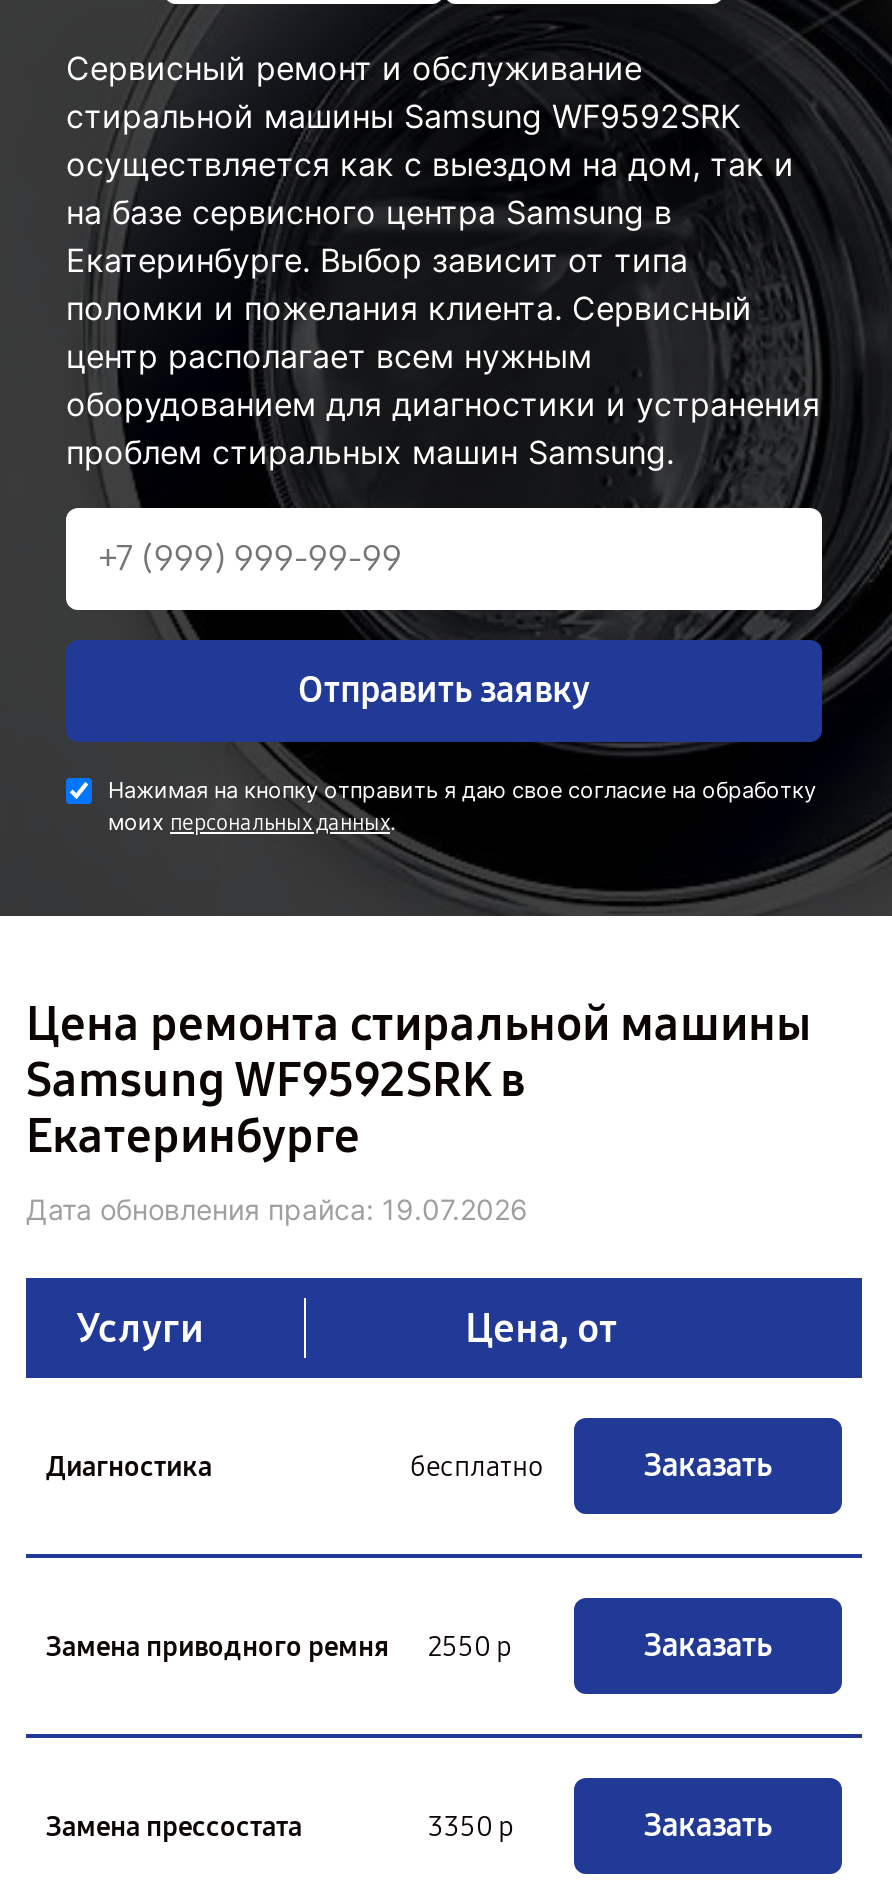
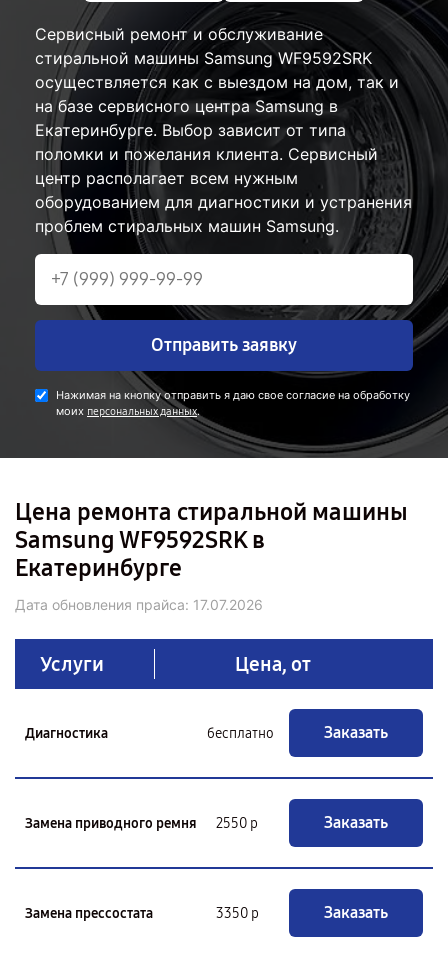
[26,1192,528,1226] Дата обновления прайса: 19.07.2026 -> [15,596,263,613] Дата обновления прайса: 17.07.2026

